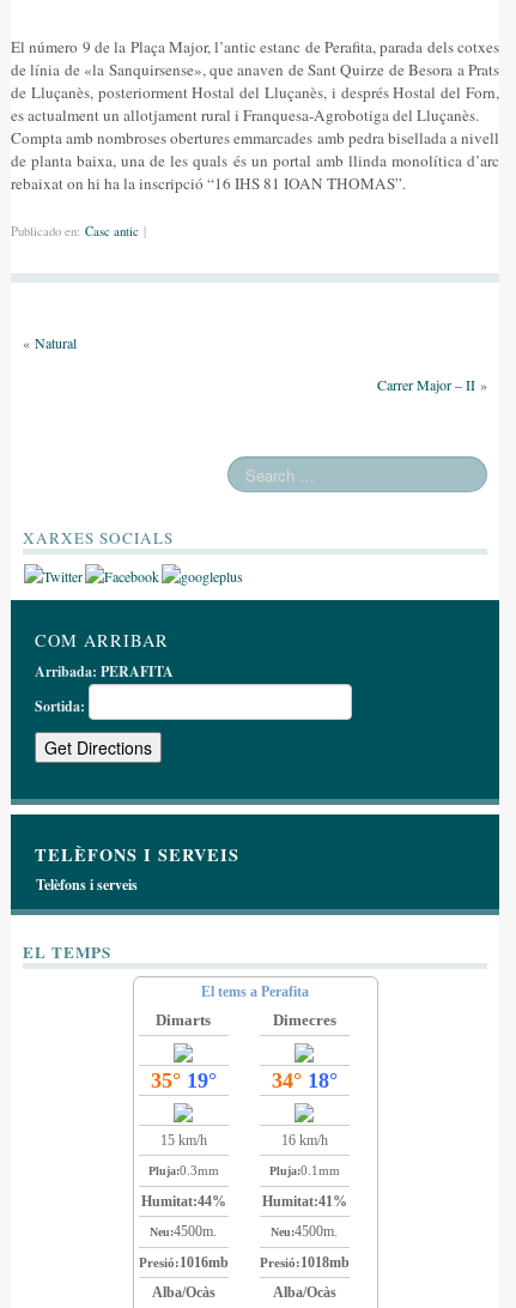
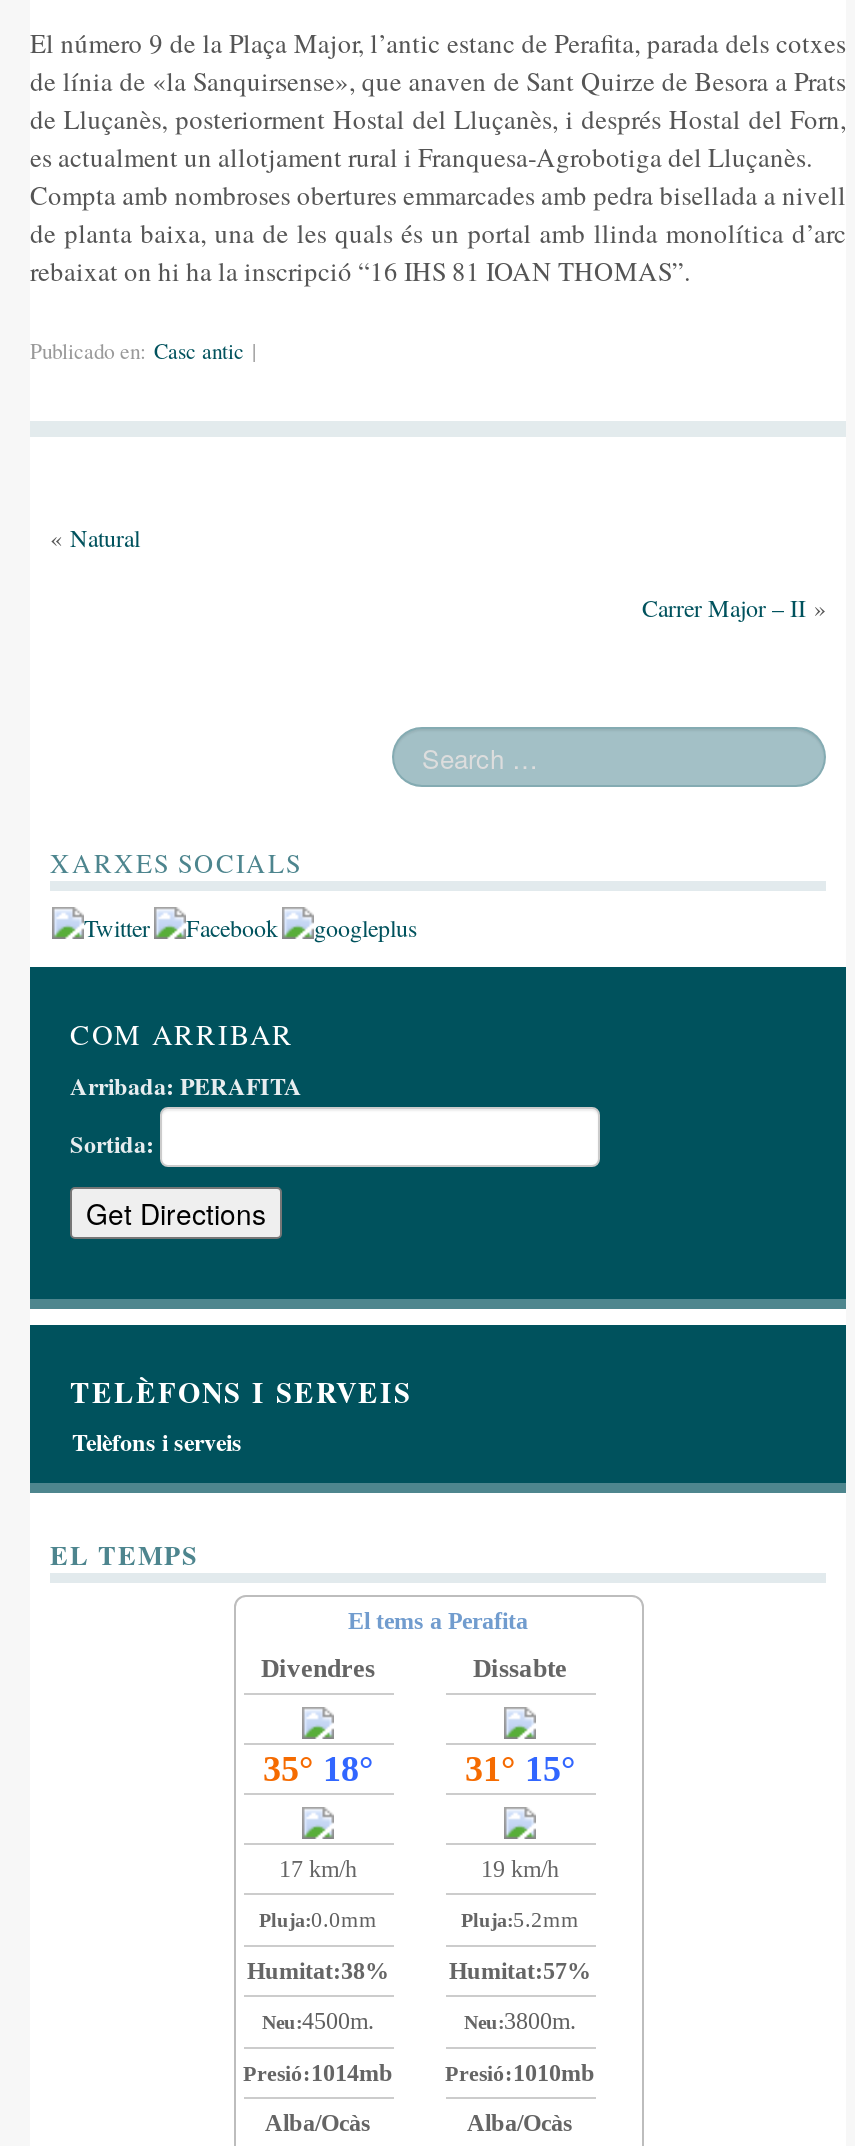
[156,1011,211,1029] Dimarts -> [261,1654,375,1684] Divendres
[272,1011,336,1029] Dimecres -> [473,1654,567,1684] Dissabte
[150,1069,216,1093] 35° 19° -> [263,1750,373,1790] 35° 18°
[271,1069,337,1093] 34° 18° -> [465,1750,575,1790] 31° 15°
[160,1132,207,1149] 15 km/h -> [279,1856,357,1884] 17 km/h
[281,1132,327,1149] 16 km/h -> [481,1856,559,1884] 19 km/h
[148,1163,218,1178] Pluja:0.3mm -> [259,1908,377,1932] Pluja:0.0mm
[269,1163,339,1178] Pluja:0.1mm -> [461,1908,579,1932] Pluja:5.2mm
[141,1193,226,1210] Humitat:44% -> [247,1958,389,1986] Humitat:38%
[262,1193,347,1210] Humitat:41% -> [449,1958,591,1986] Humitat:57%
[271,1223,338,1240] Neu:4500m. -> [464,2008,576,2036] Neu:3800m.
[138,1254,228,1271] Presió: 1016mb -> [243,2060,393,2088] Presió: 1014mb
[259,1254,349,1271] Presió: 1018mb -> [445,2060,595,2088] Presió: 1010mb

